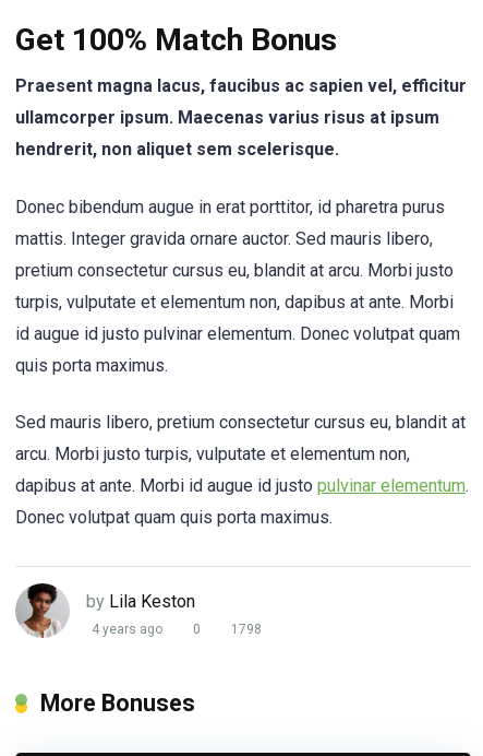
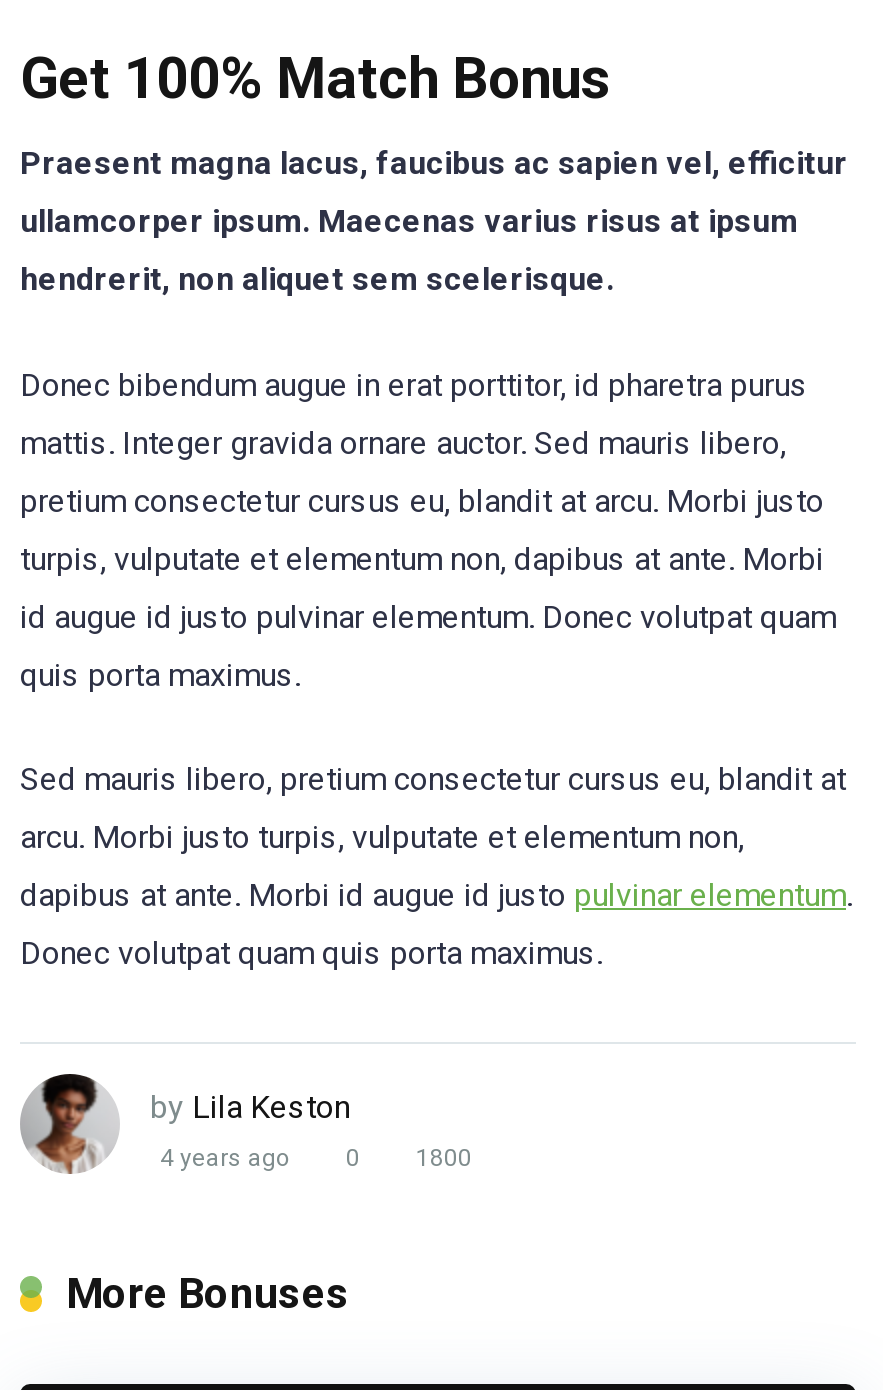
[92,622,262,637] 4 years ago 0 1798 -> [160,1144,472,1172] 4 years ago 0 1800

